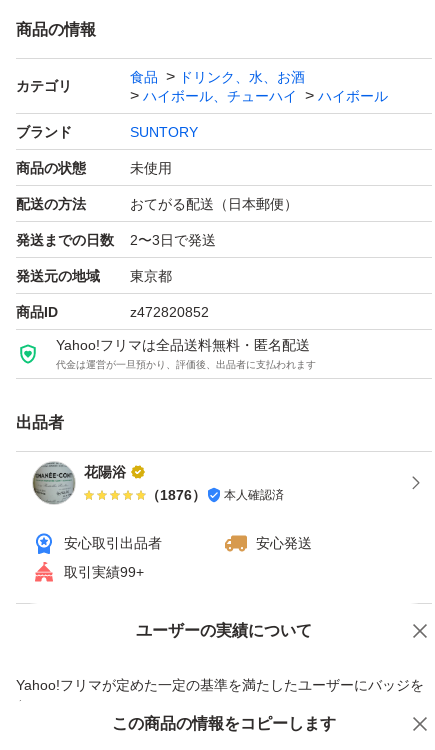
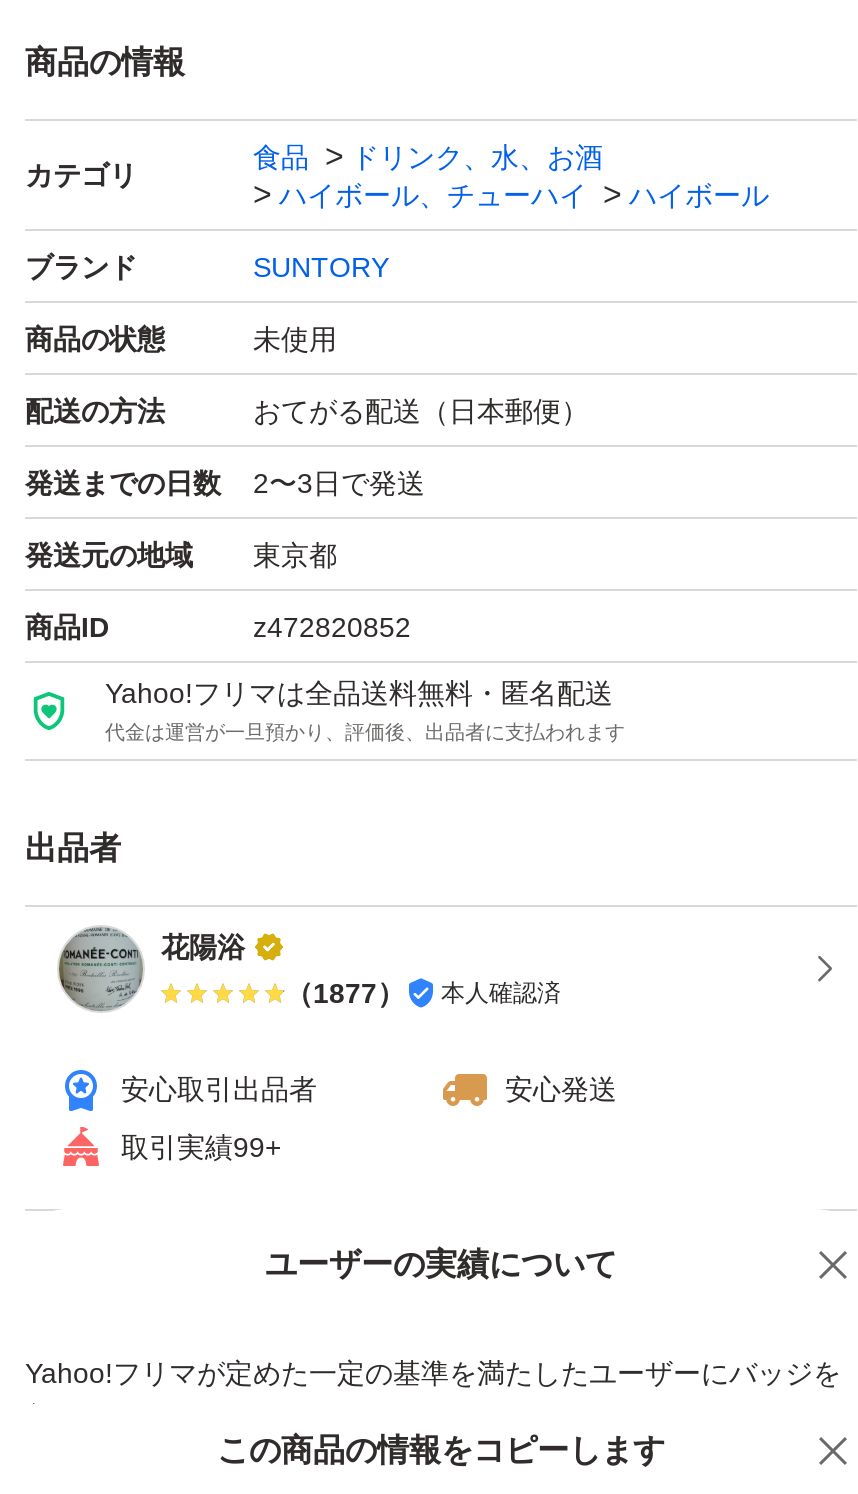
[146,487,284,503] （1876） 本人確認済 -> [285,977,561,1009] （1877） 本人確認済

